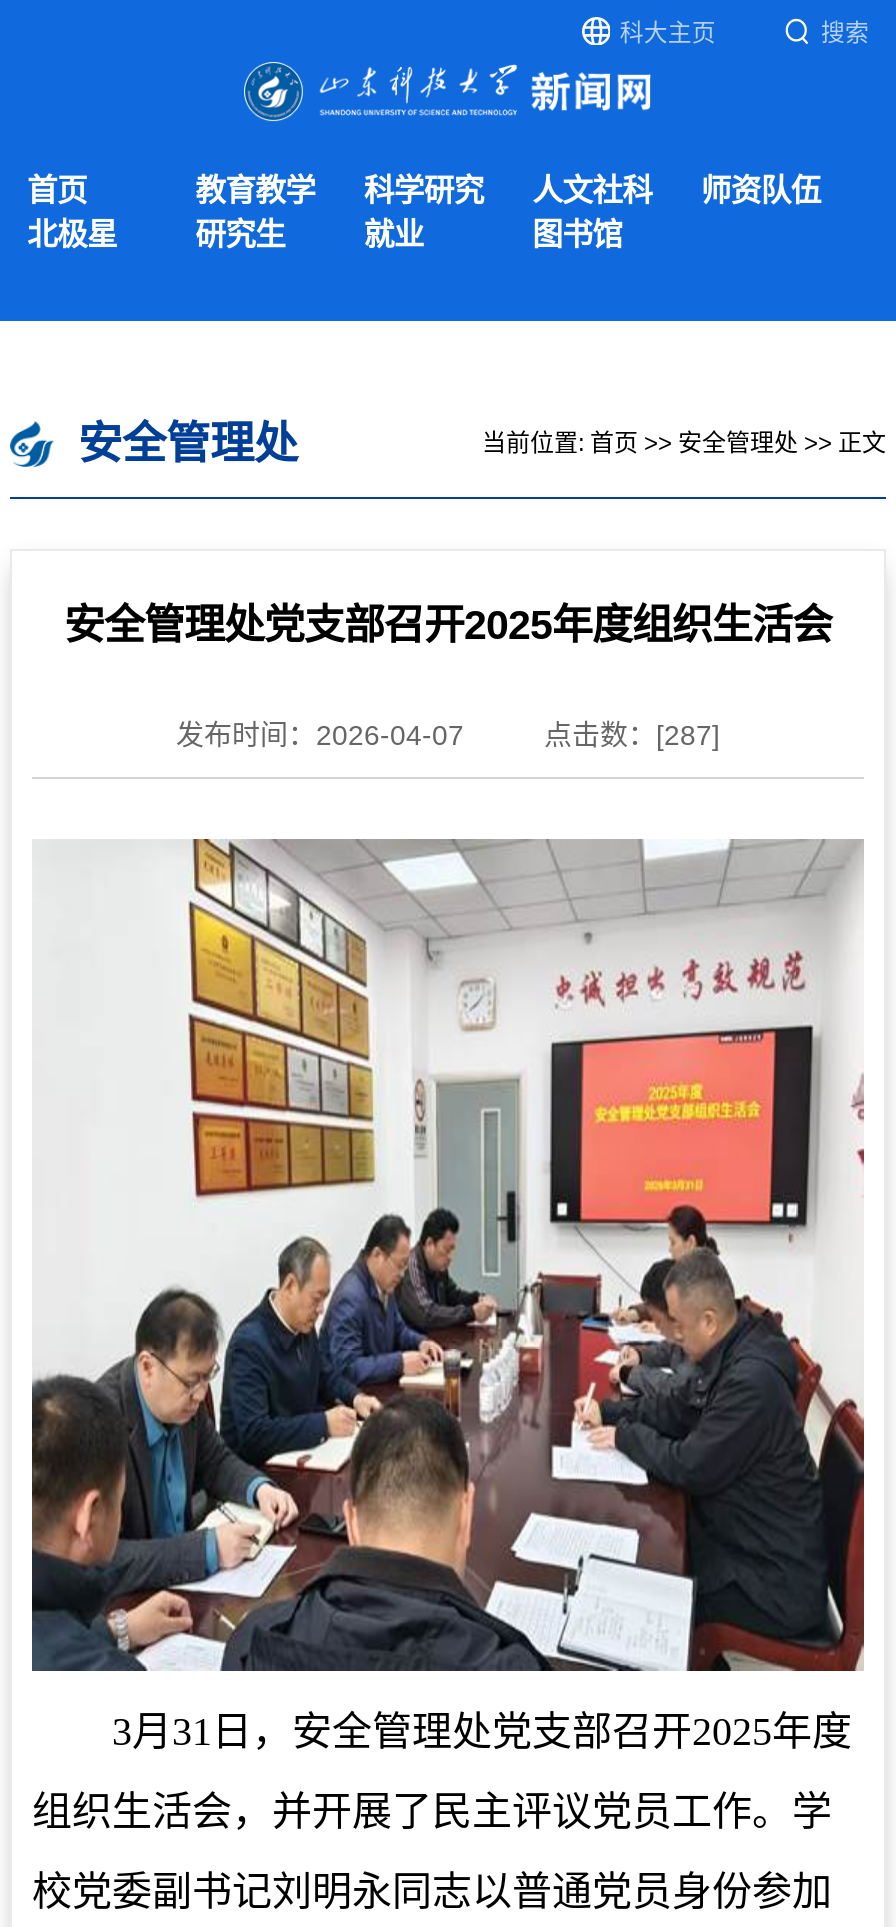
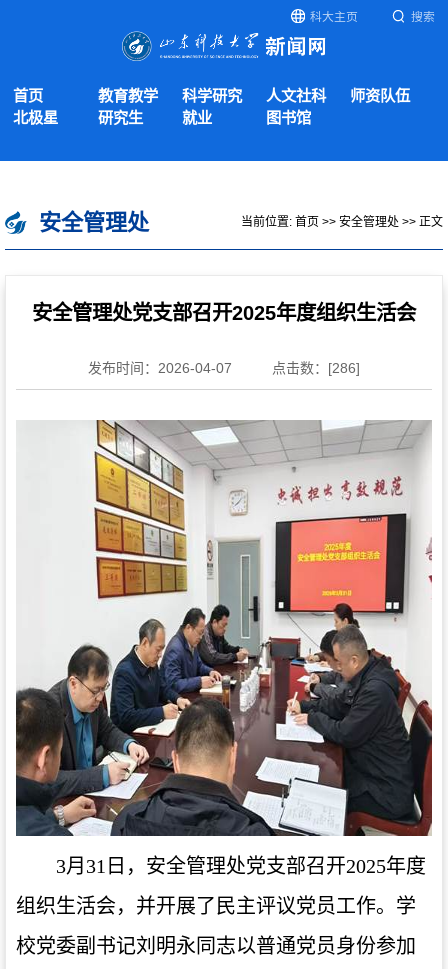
[544,719,720,751] 点击数：[287] -> [272,360,360,376] 点击数：[286]

